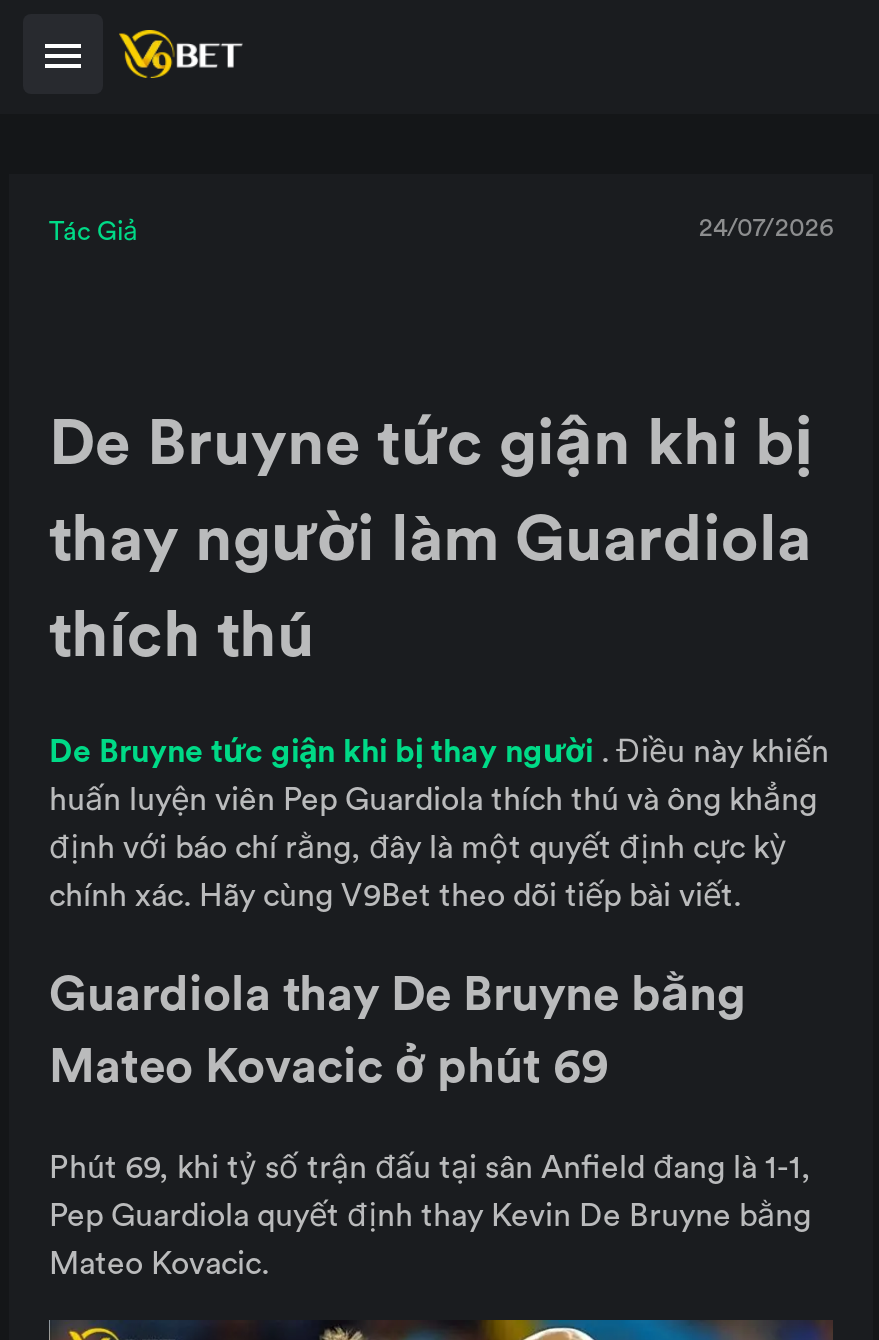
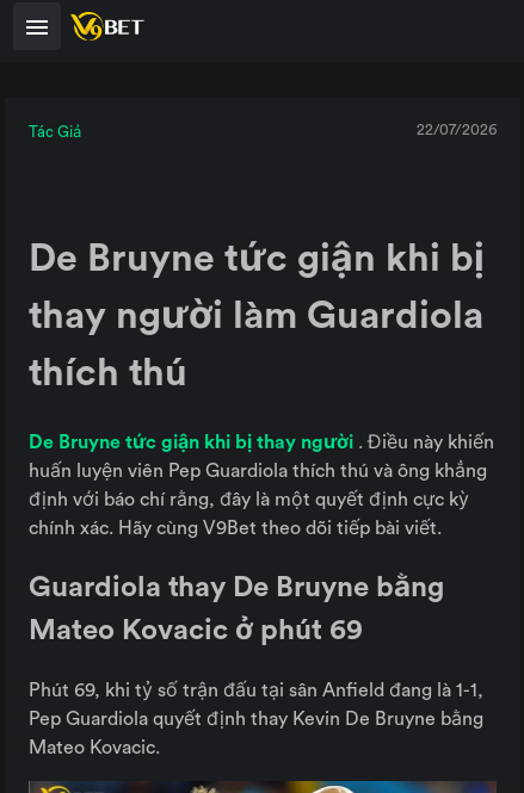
[699,216,833,240] 24/07/2026 -> [417,123,497,137] 22/07/2026

